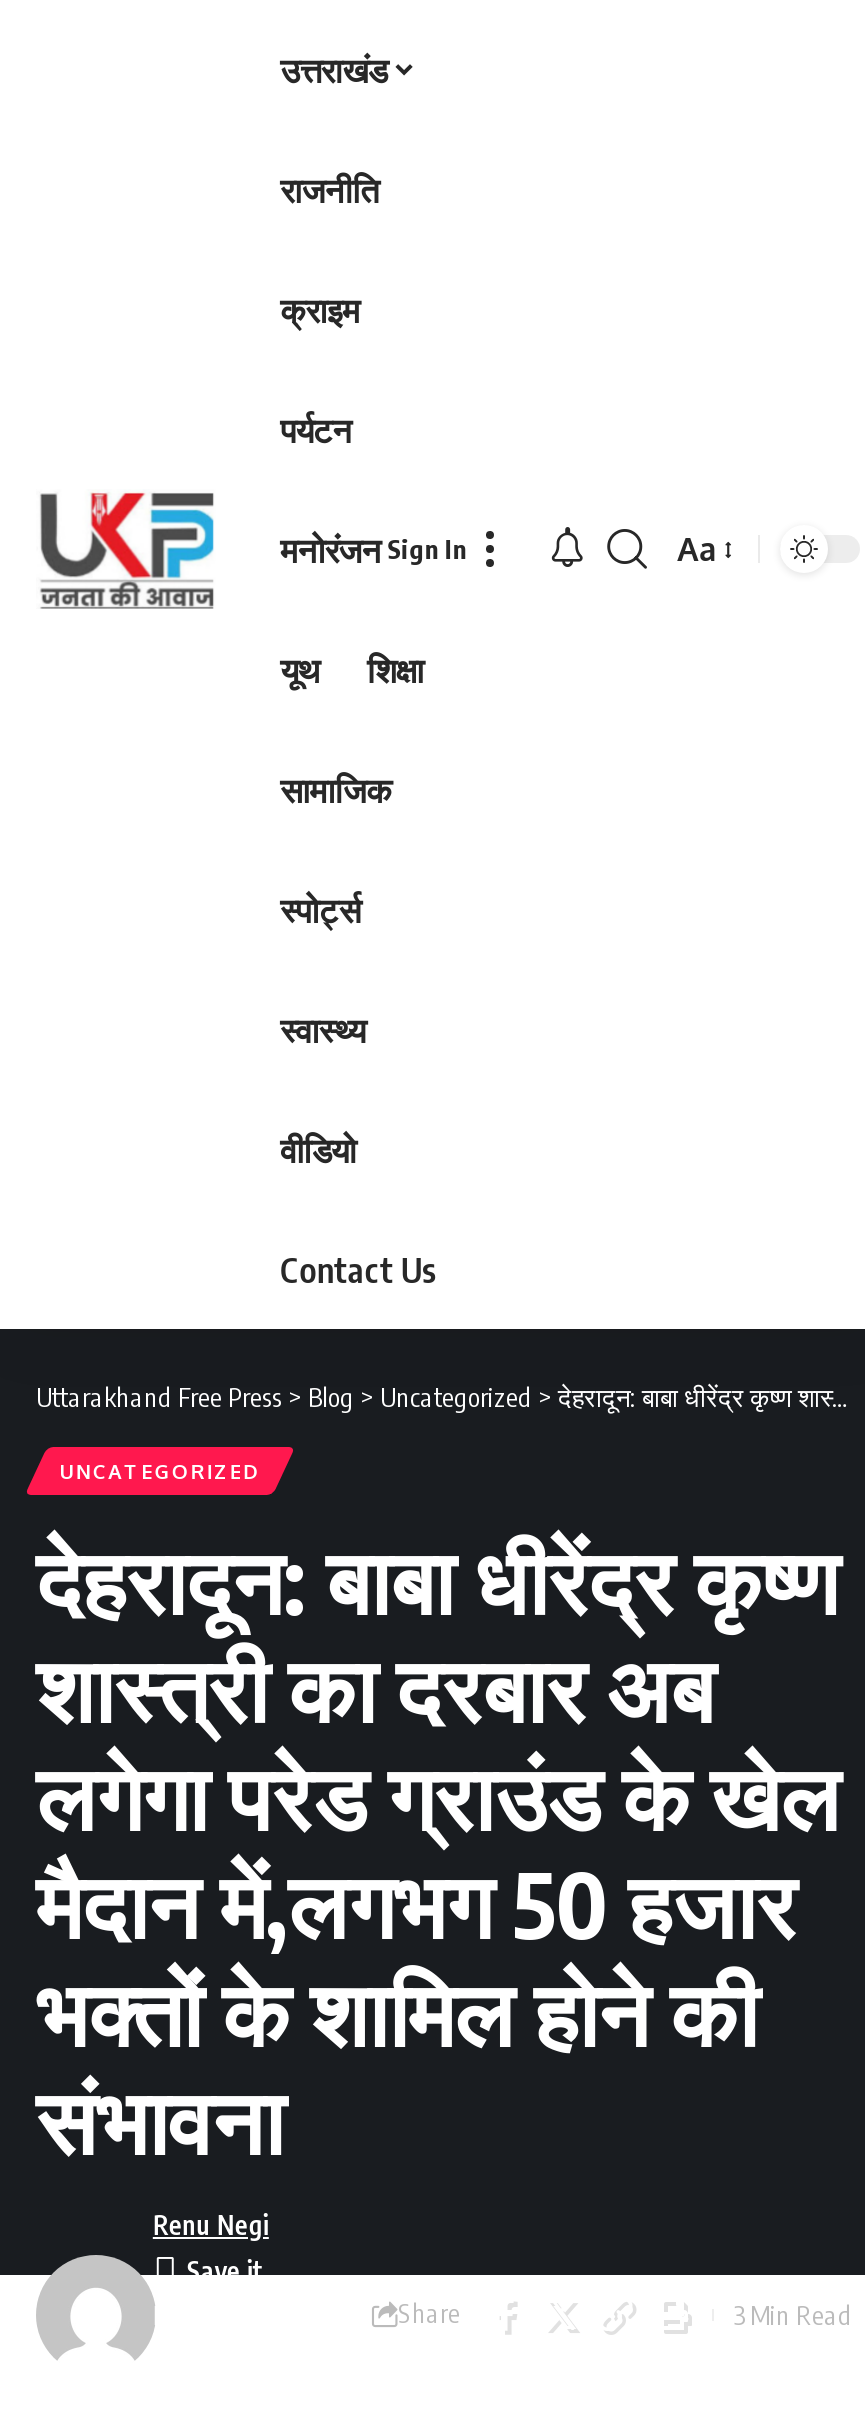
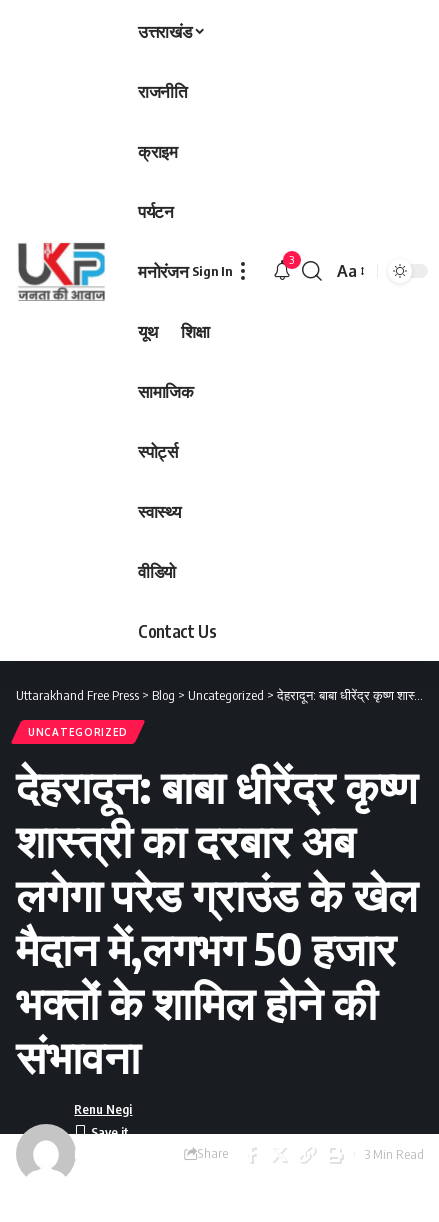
none -> [289,253,295,267] 3

